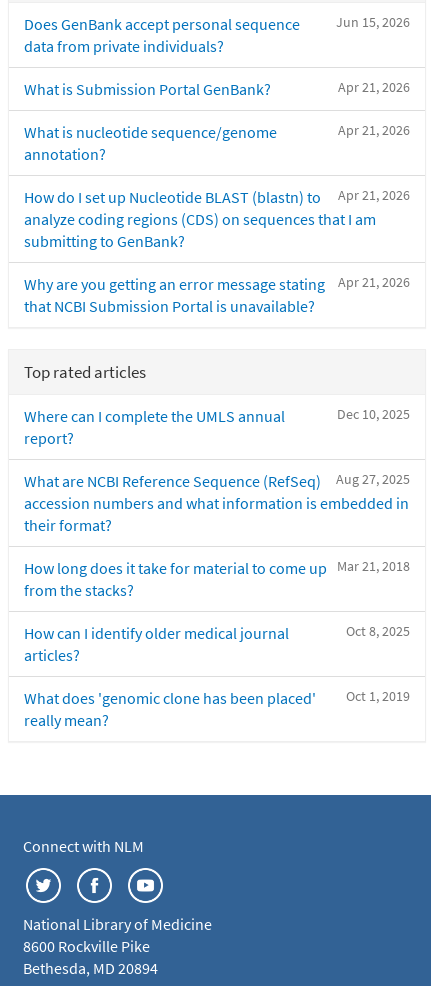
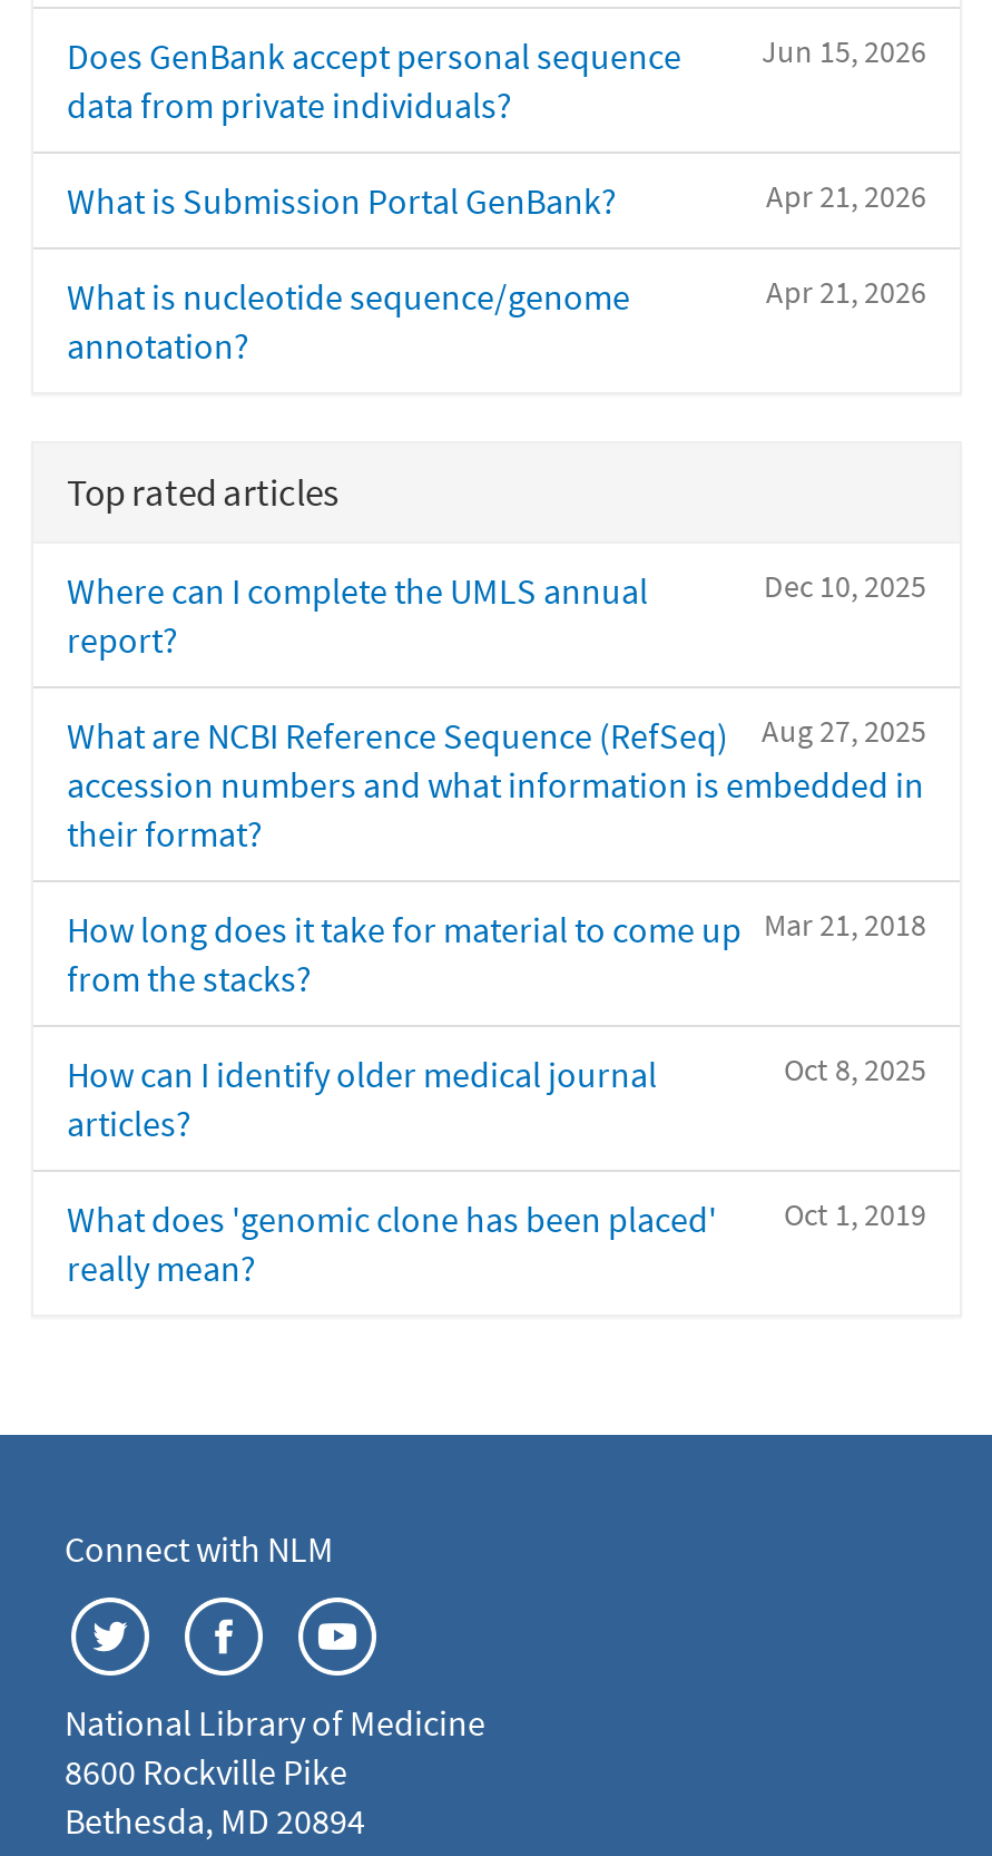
[24,186,410,316] Apr 21, 2026 | How do I set up Nucleotide BLAST (blastn) to | analyze coding regions (CDS) on sequences that I am | submitting to GenBank? | Apr 21, 2026 | Why are you getting an error message stating | that NCBI Submission Portal is unavailable? -> none

